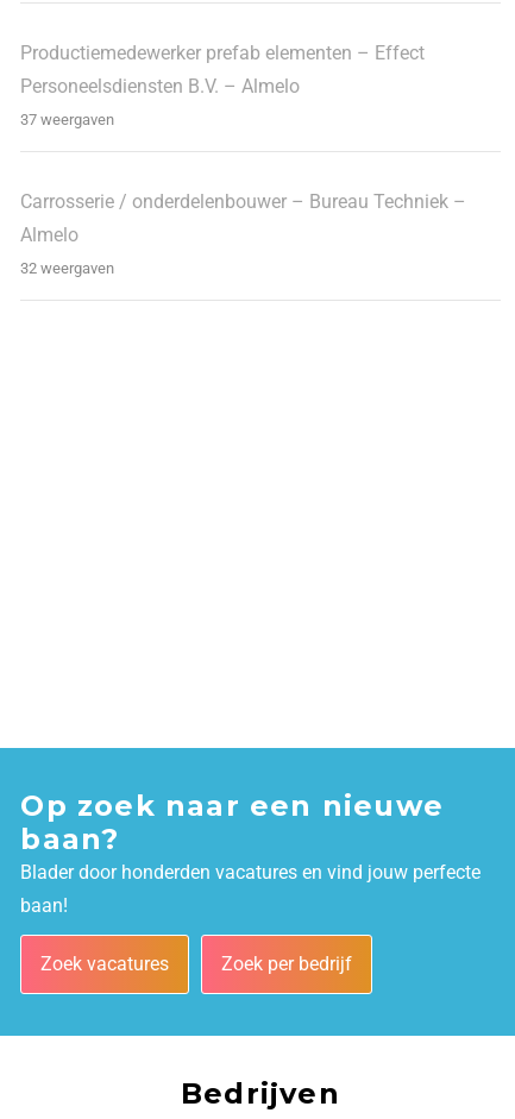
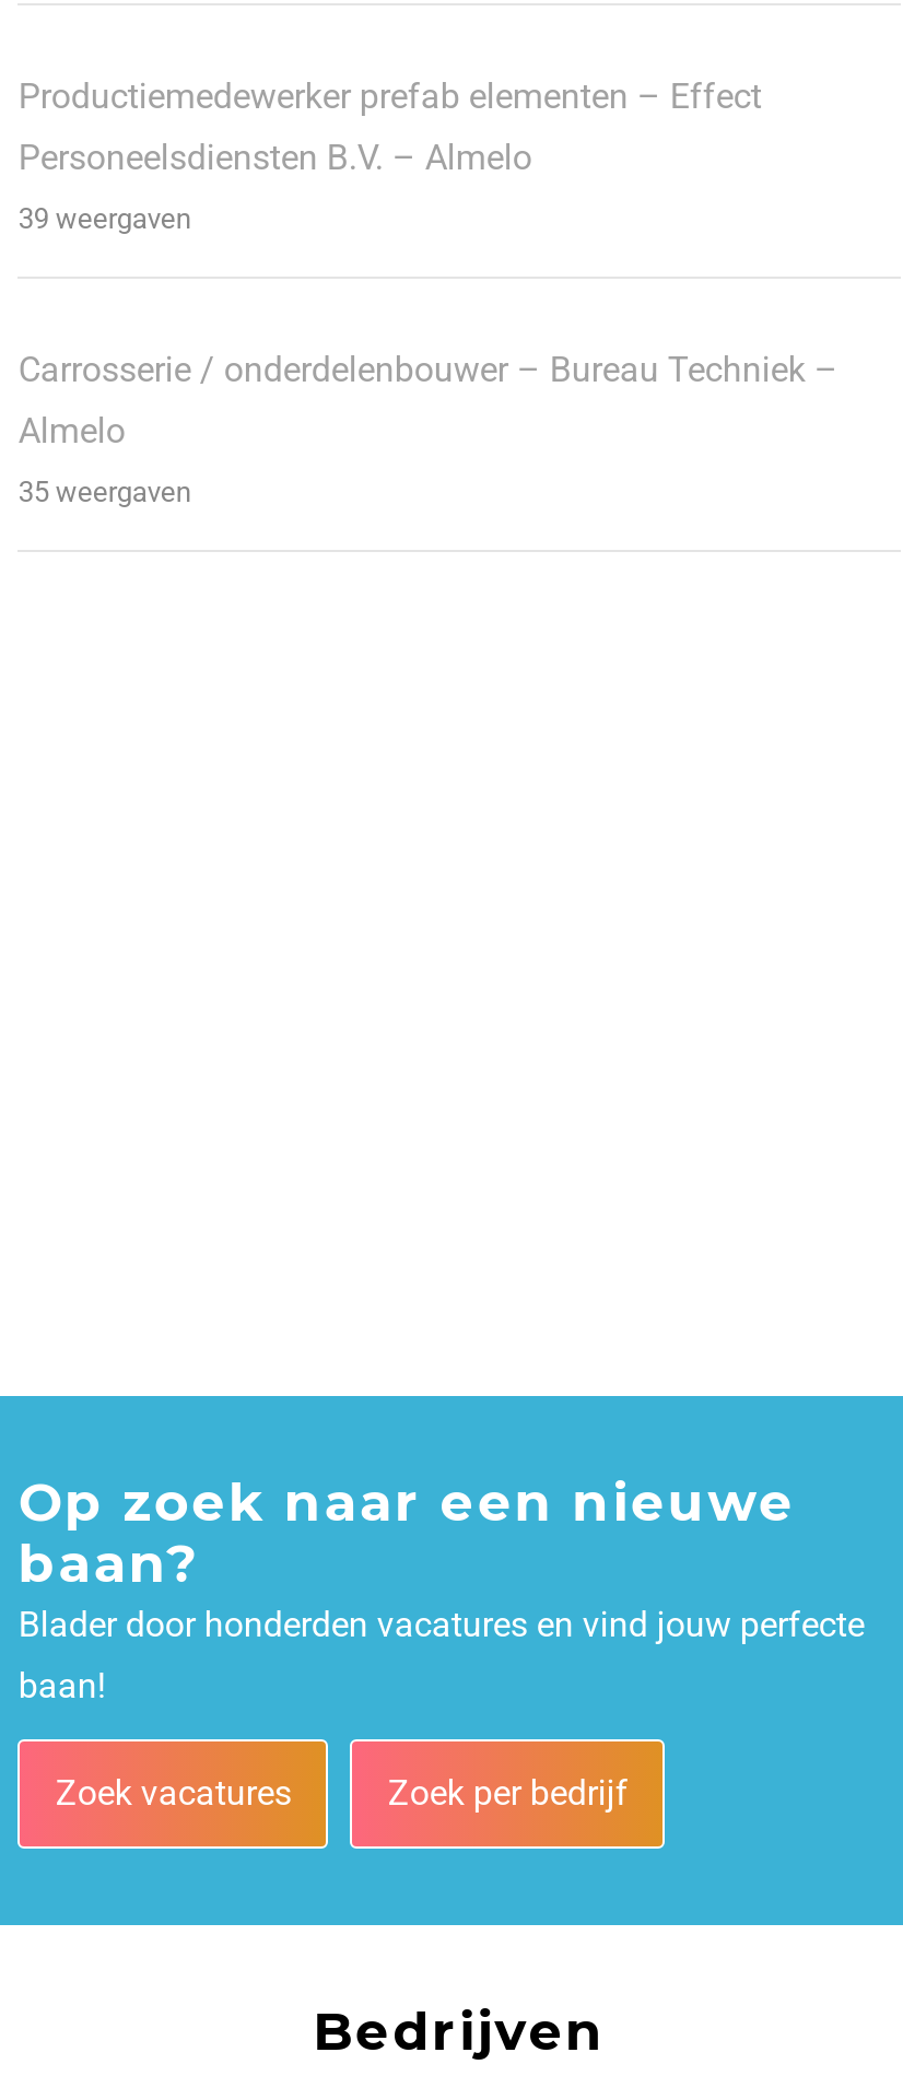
[21,110,115,128] 37 weergaven -> [18,201,191,234] 39 weergaven
[21,259,115,277] 32 weergaven -> [18,475,191,507] 35 weergaven

